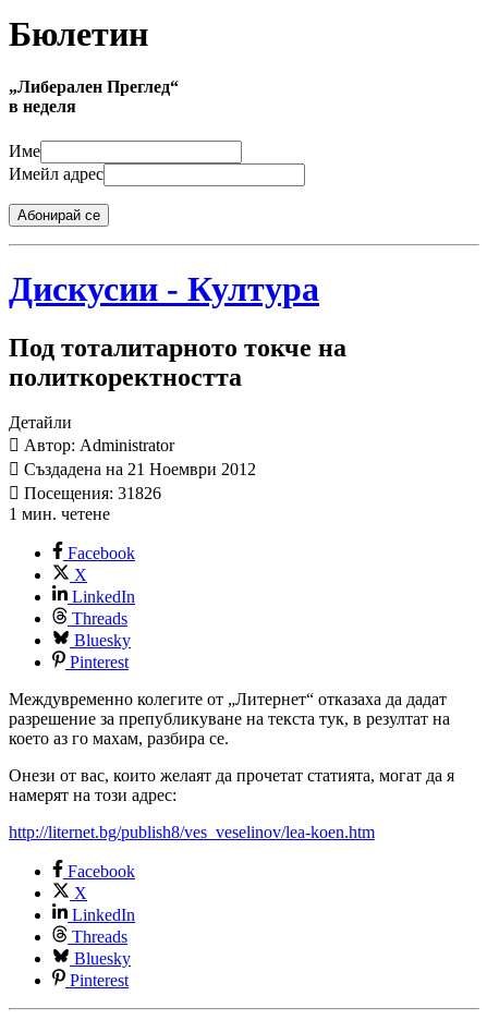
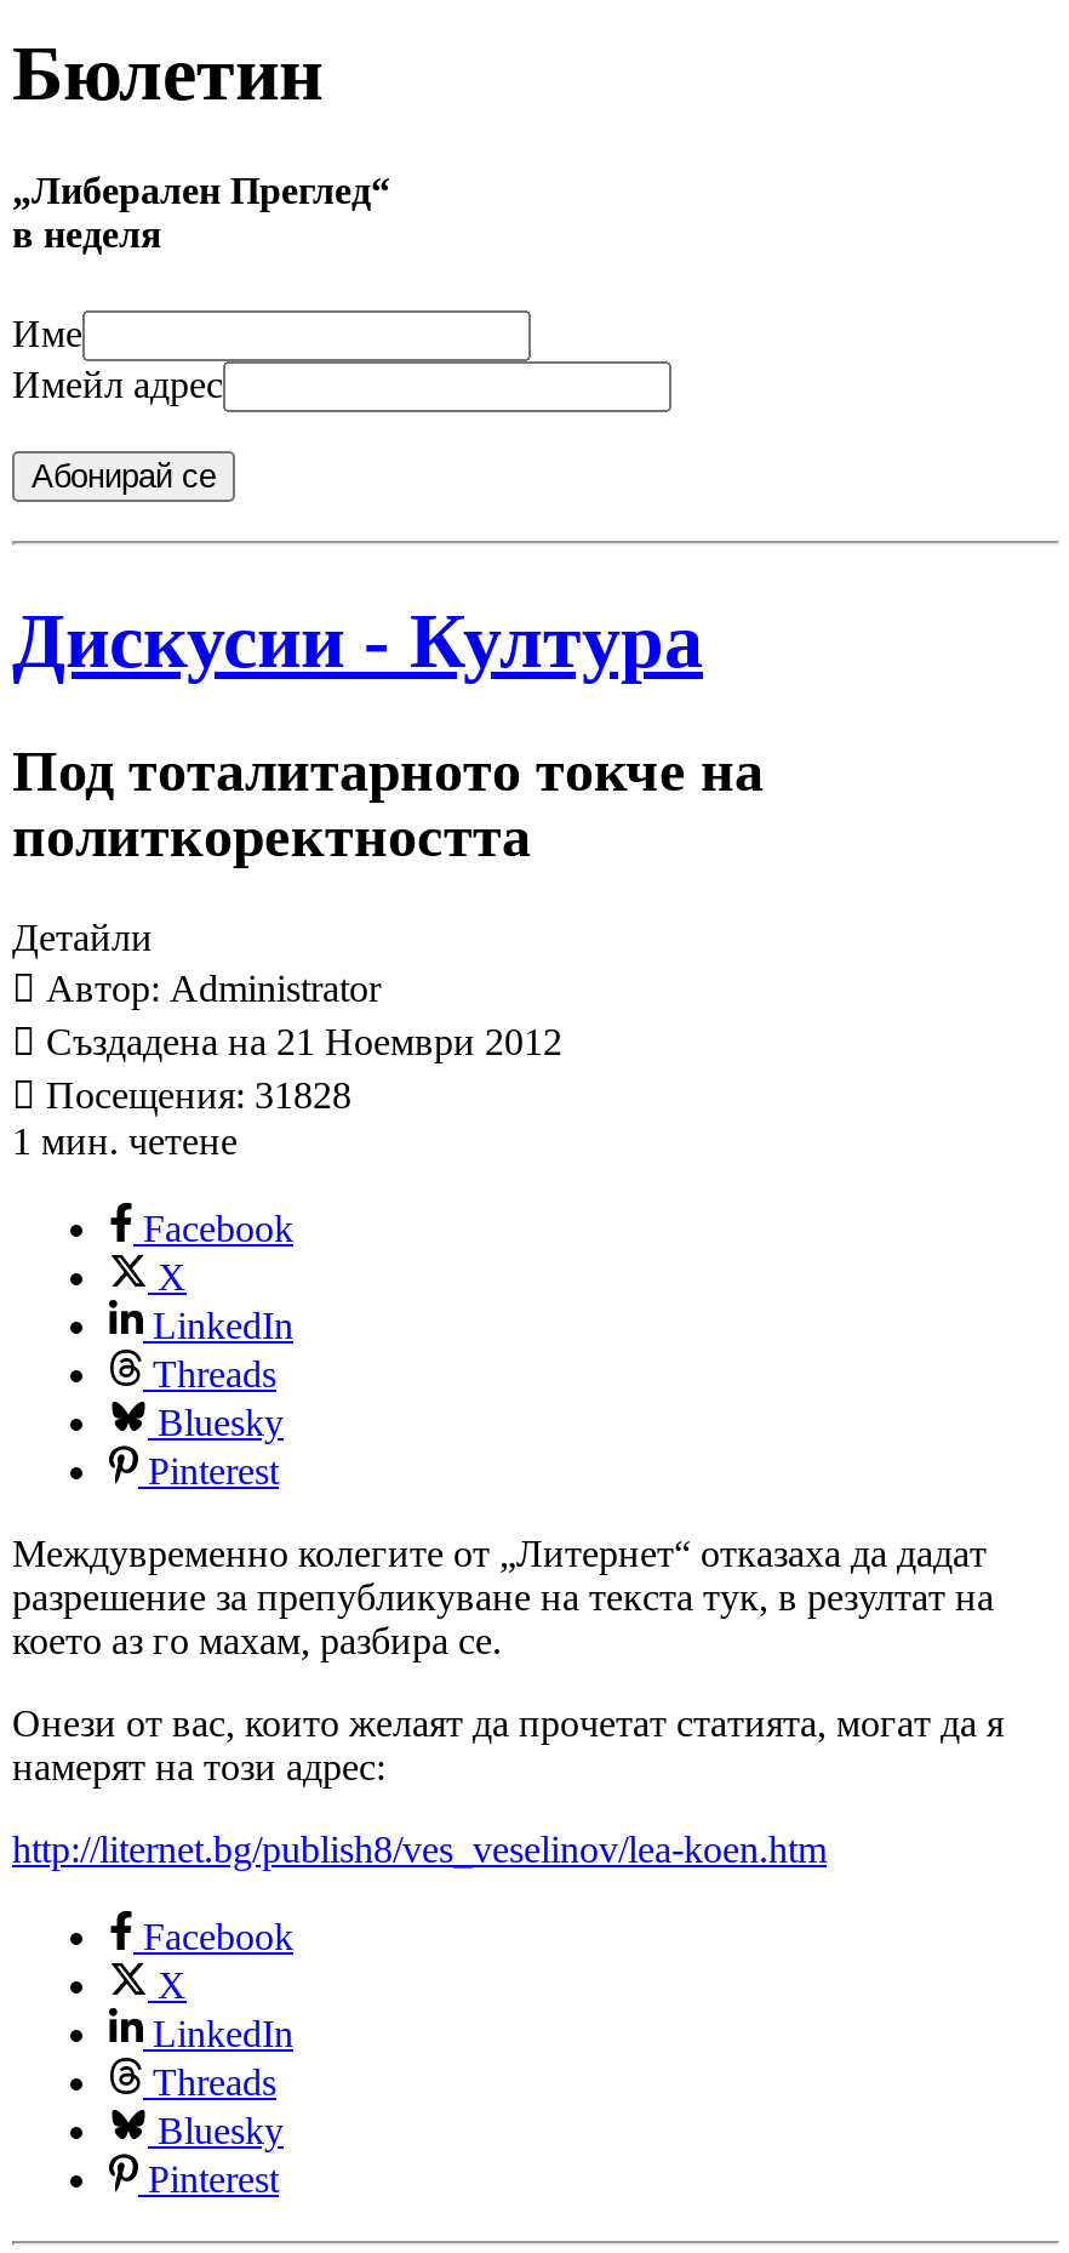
[20,484,161,503] Посещения: 31826 -> [36,1075,351,1117] Посещения: 31828

